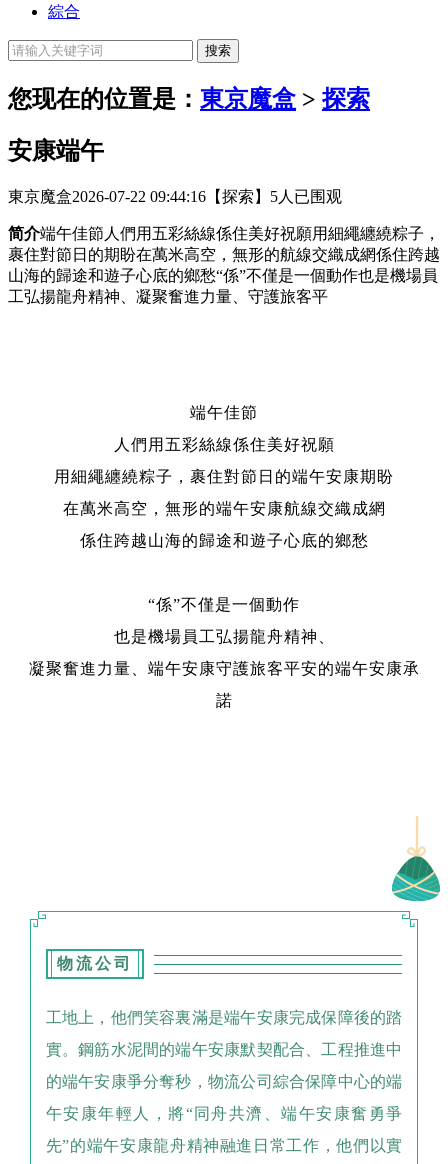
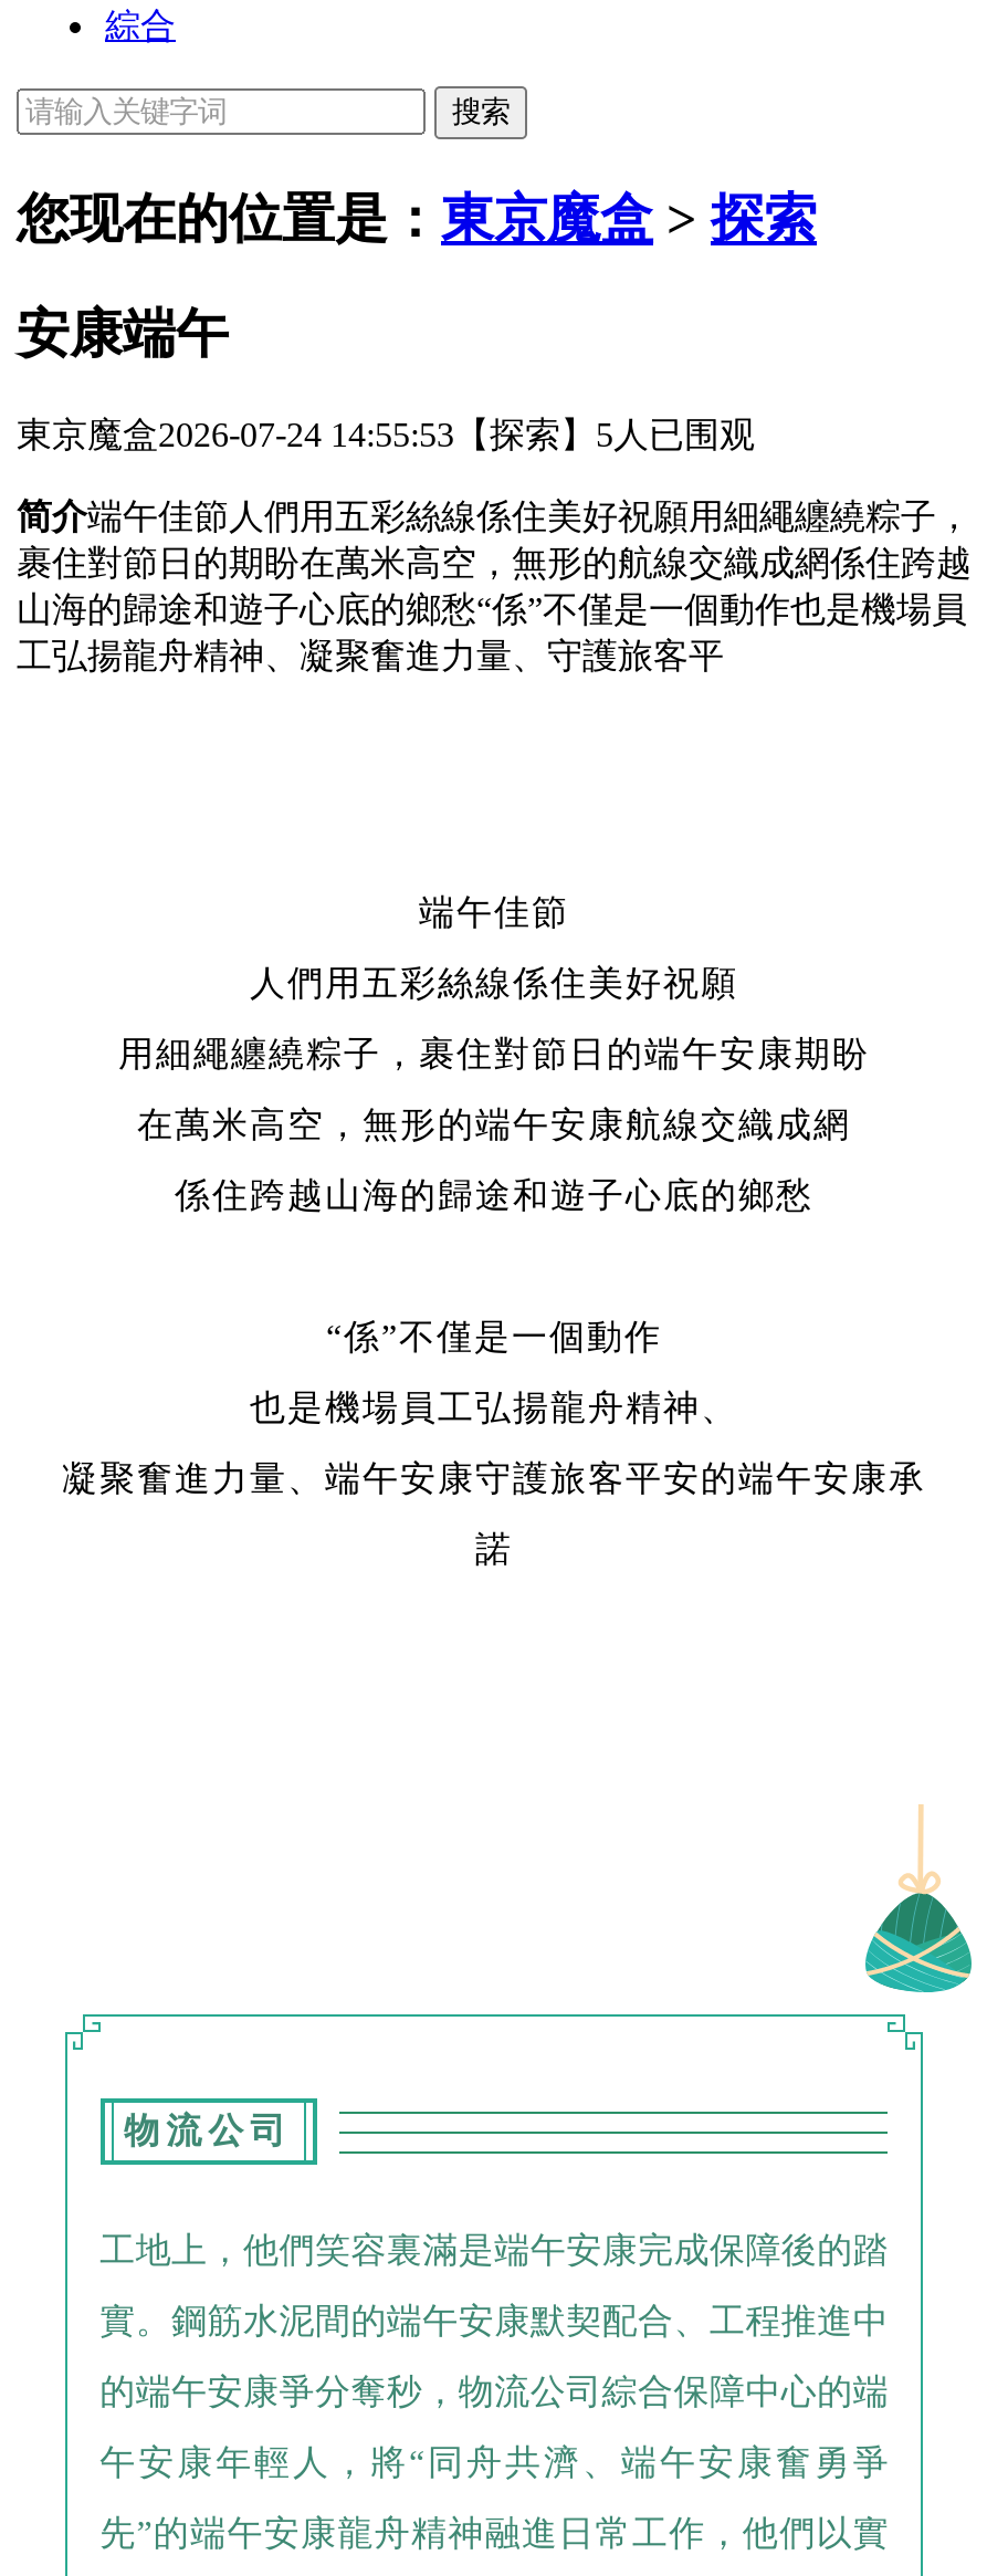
[8,188,342,205] 東京魔盒2026-07-22 09:44:16【探索】5人已围观 -> [17,415,755,452] 東京魔盒2026-07-24 14:55:53【探索】5人已围观

